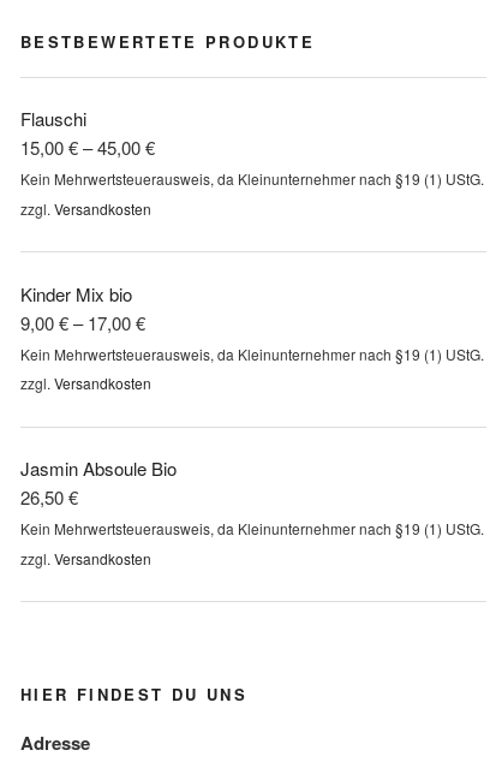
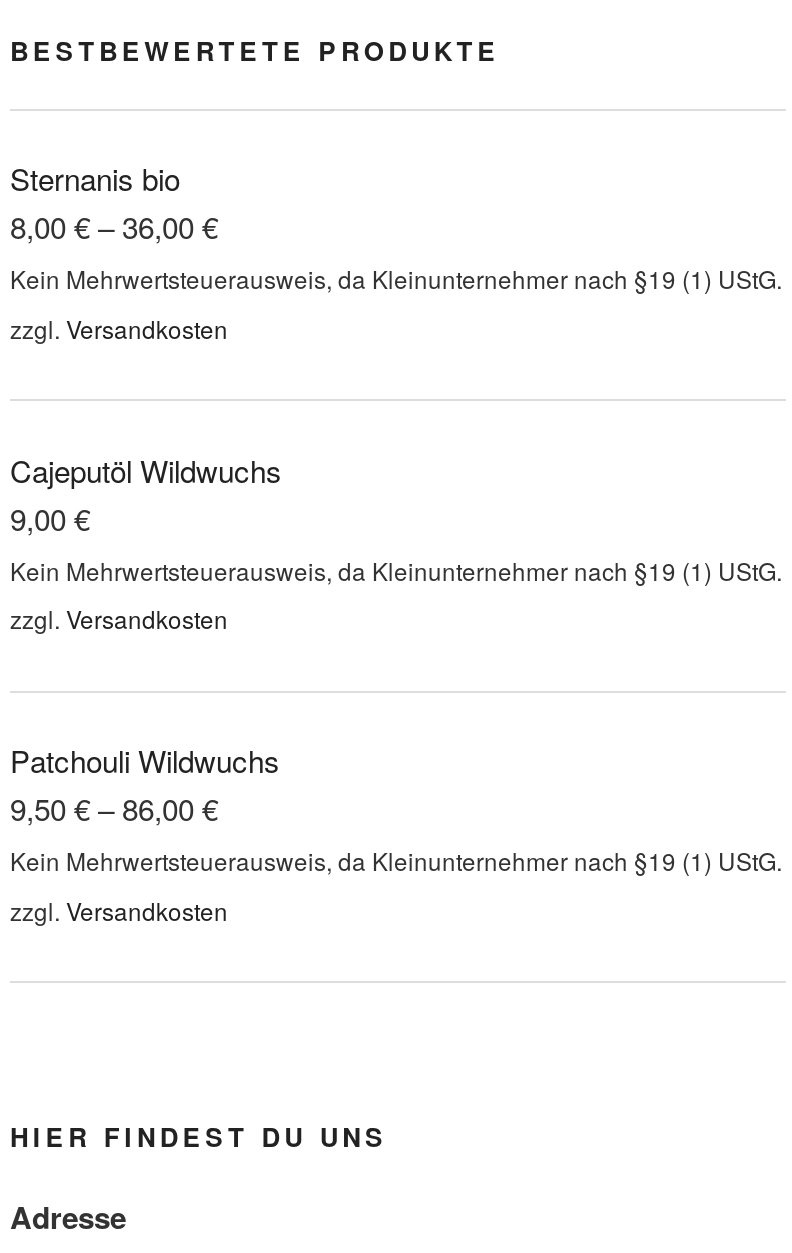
[20,106,155,160] Flauschi | 15,00 €– 45,00 € -> [10,157,218,247] Sternanis bio | 8,00 €– 36,00 €
[20,281,145,335] Kinder Mix bio | 9,00 €– 17,00 € -> [10,448,282,538] Cajeputöl Wildwuchs | 9,00 €
[20,456,177,510] Jasmin Absoule Bio | 26,50 € -> [10,739,280,829] Patchouli Wildwuchs | 9,50 €– 86,00 €

